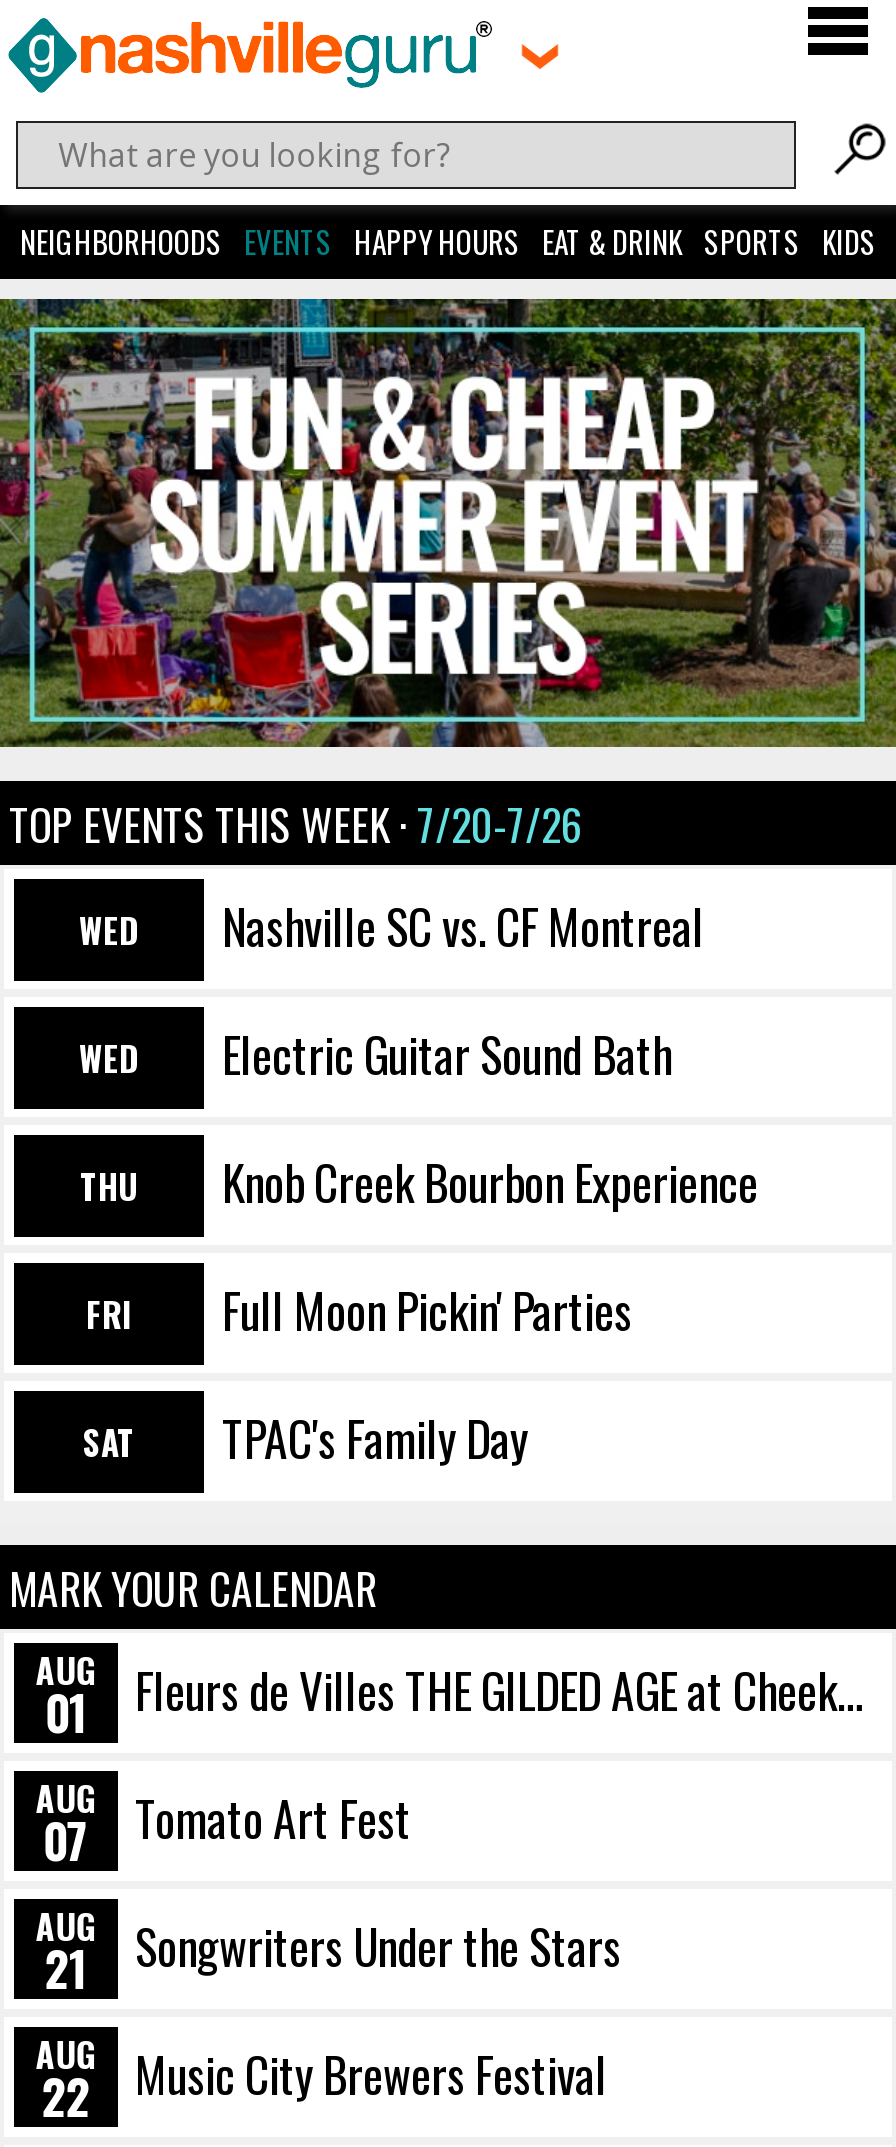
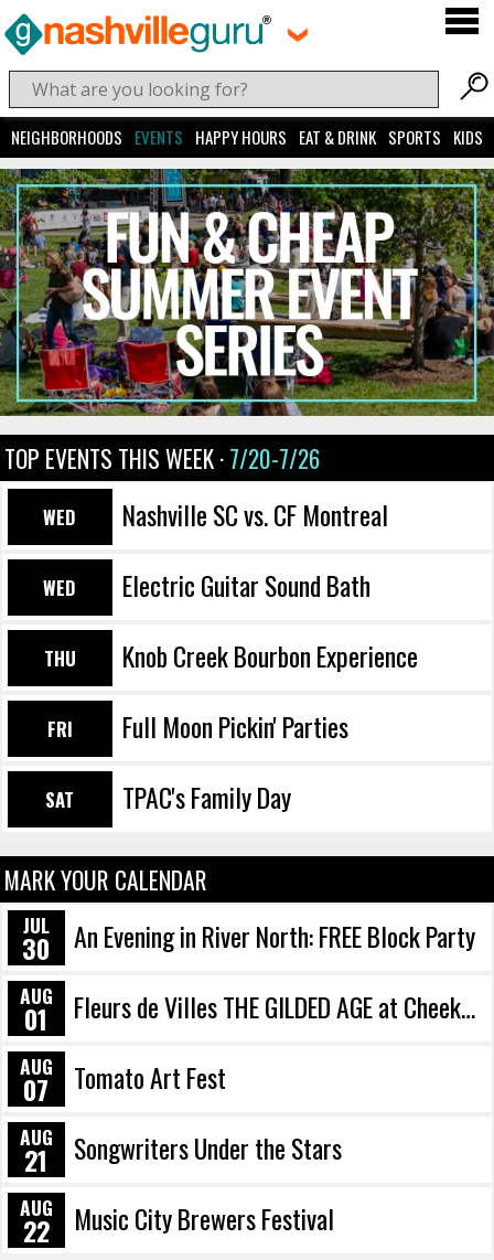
none -> [22,910,476,968] JUL | 30 | An Evening in River North: FREE Block Party

